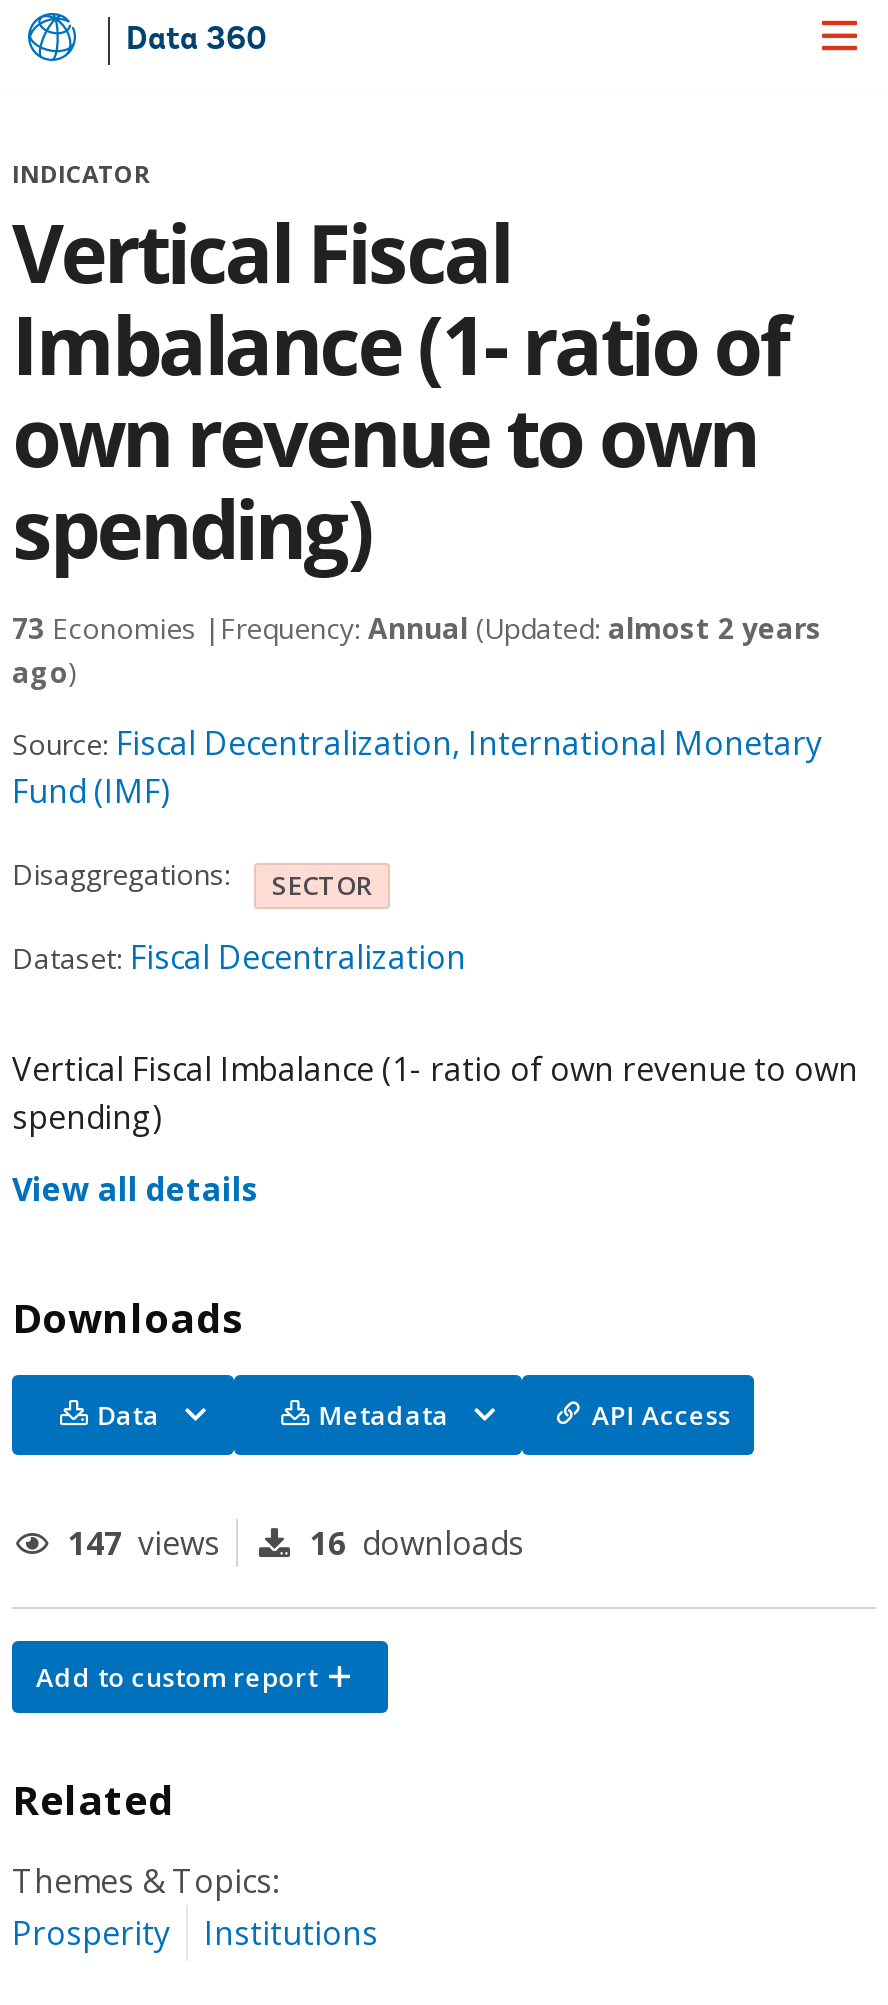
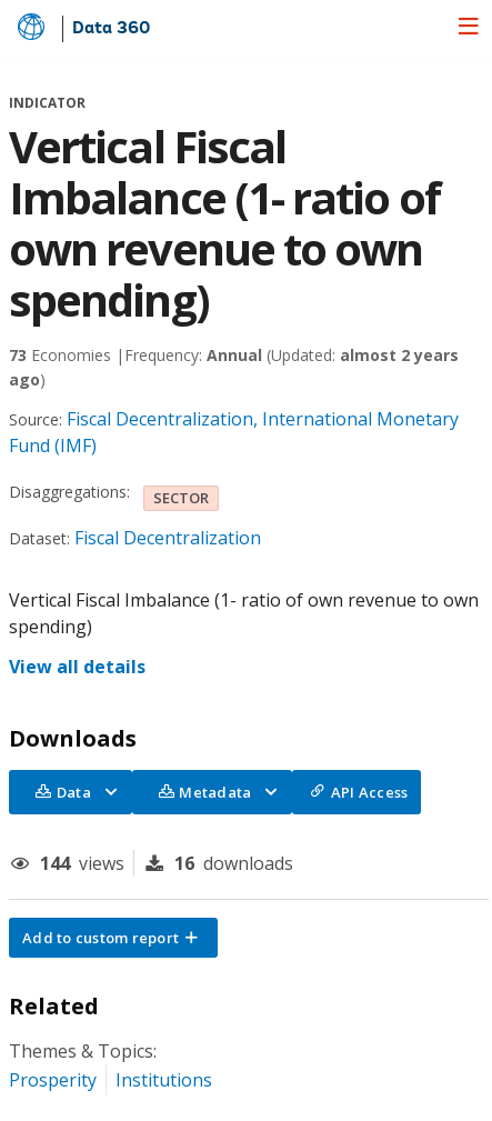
[68,1521,220,1565] 147 views -> [40,851,124,875] 144 views

